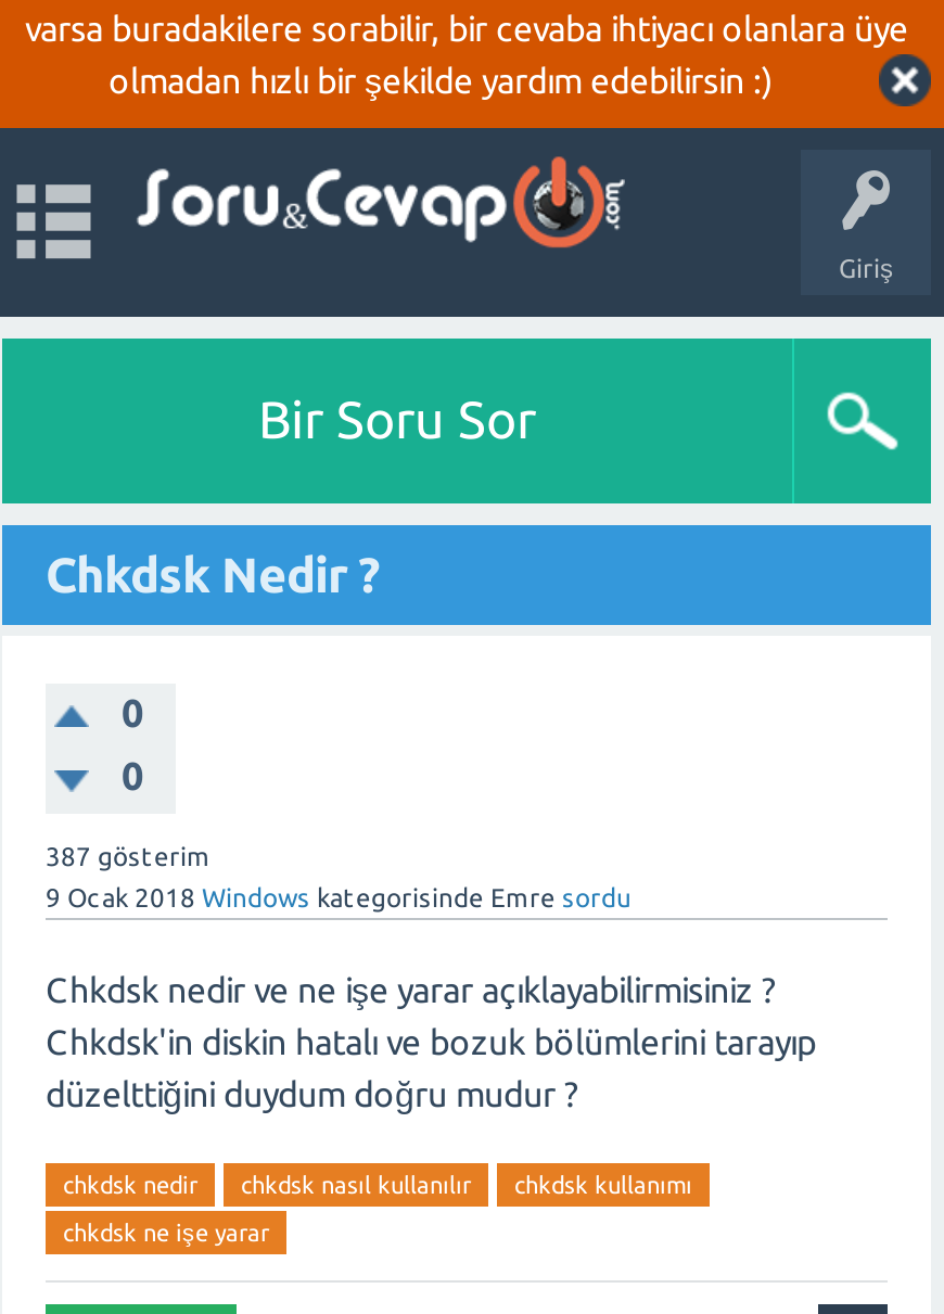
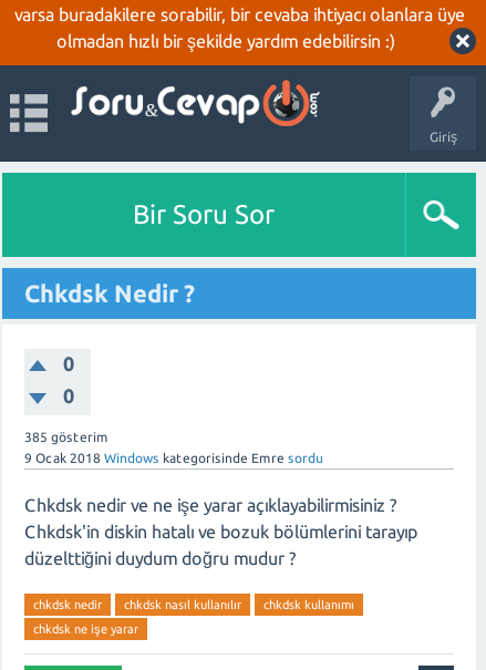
[46,842,211,870] 387 gösterim -> [24,430,108,444] 385 gösterim

